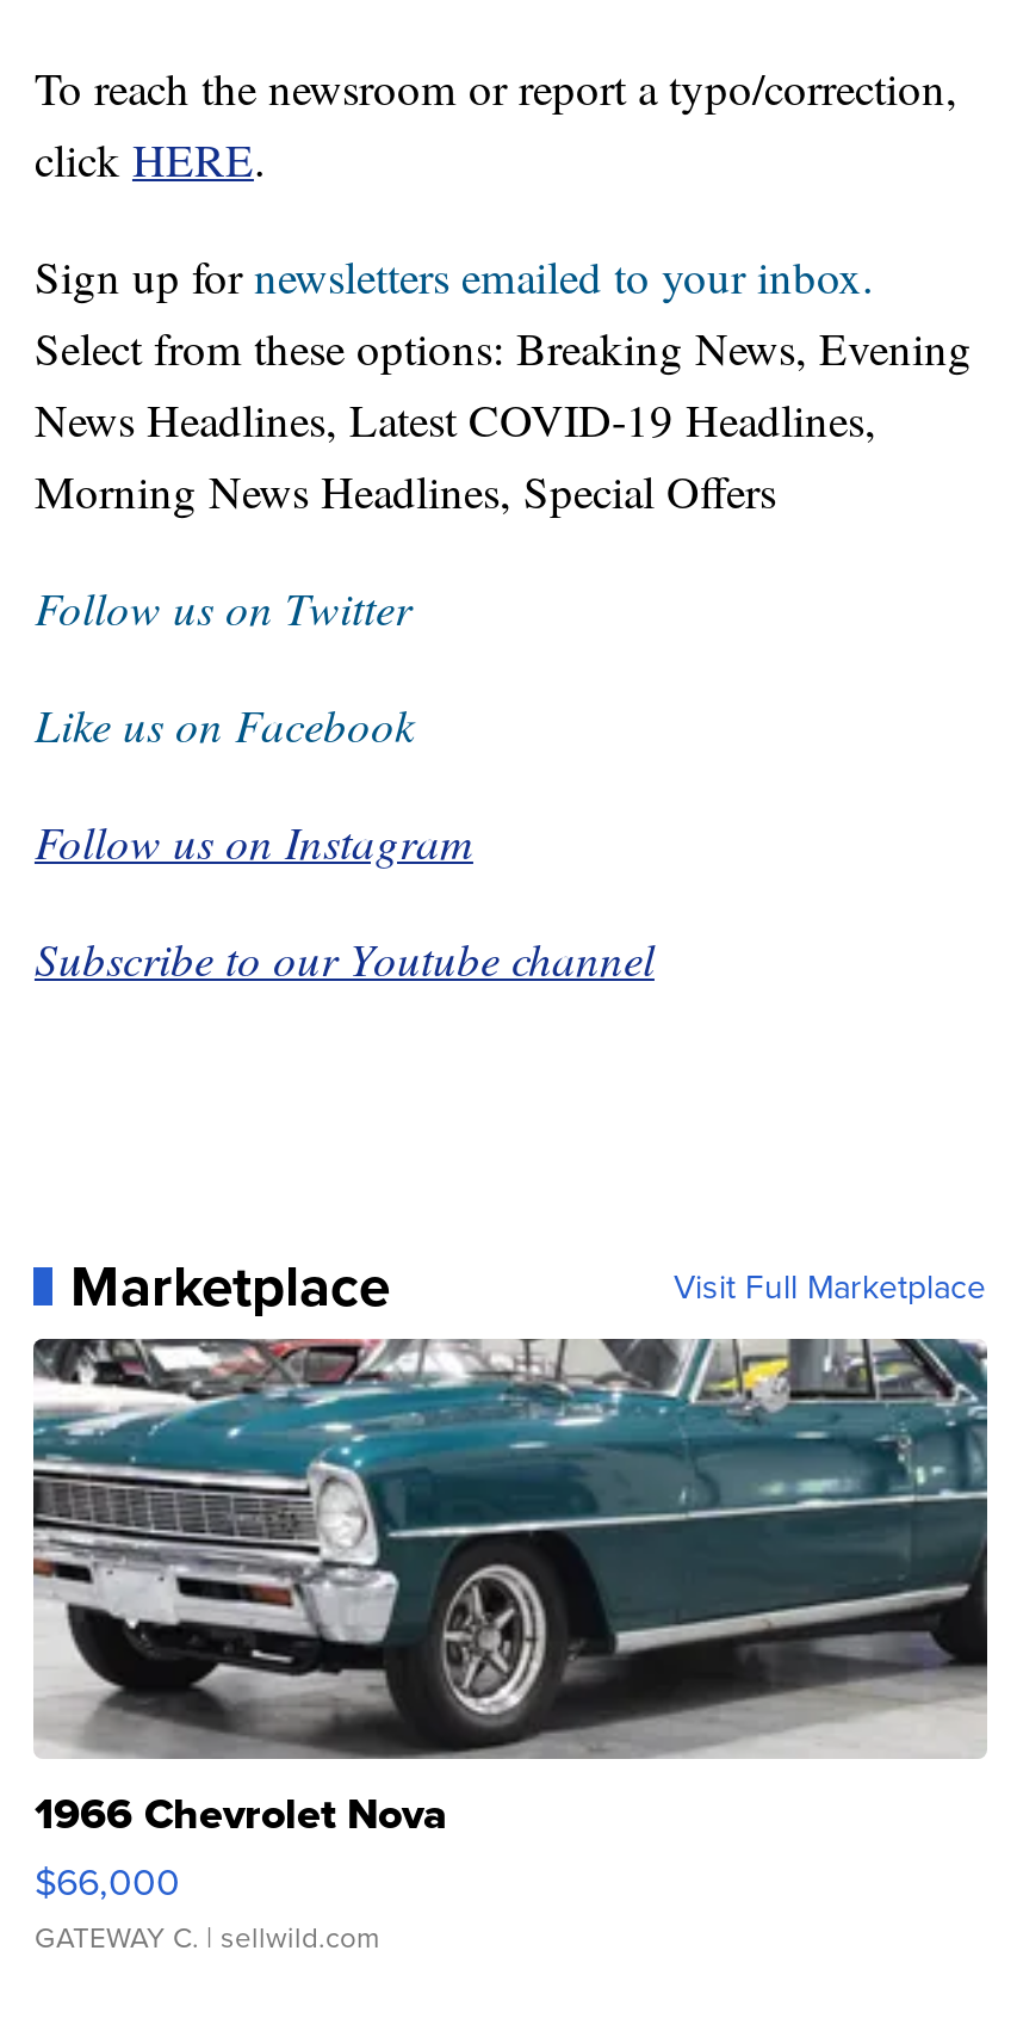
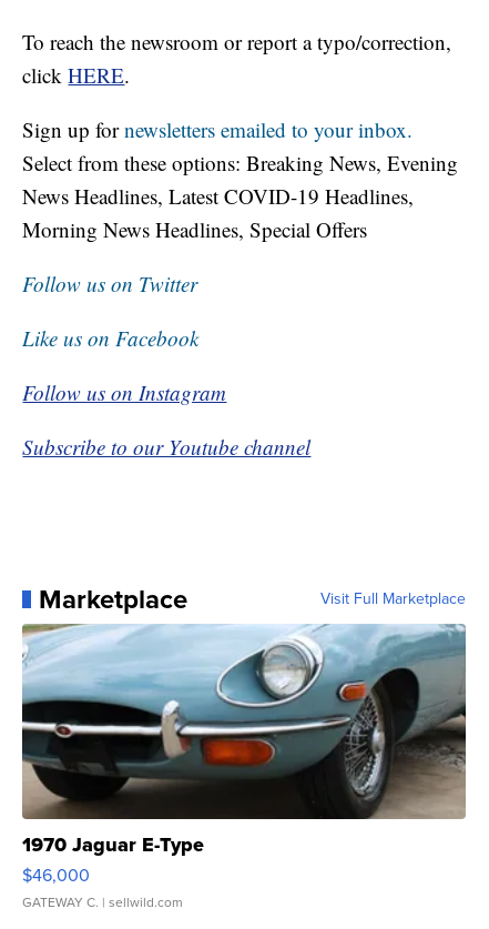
[33,1337,987,1907] [image] | 1966 Chevrolet Nova | $66,000 -> [21,624,466,888] [image] | 1970 Jaguar E-Type | $46,000

